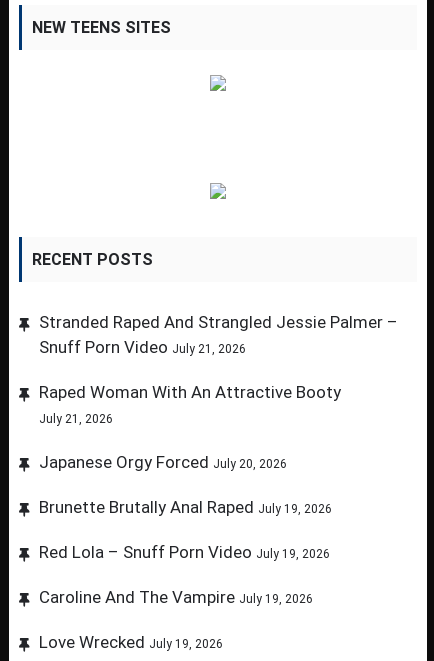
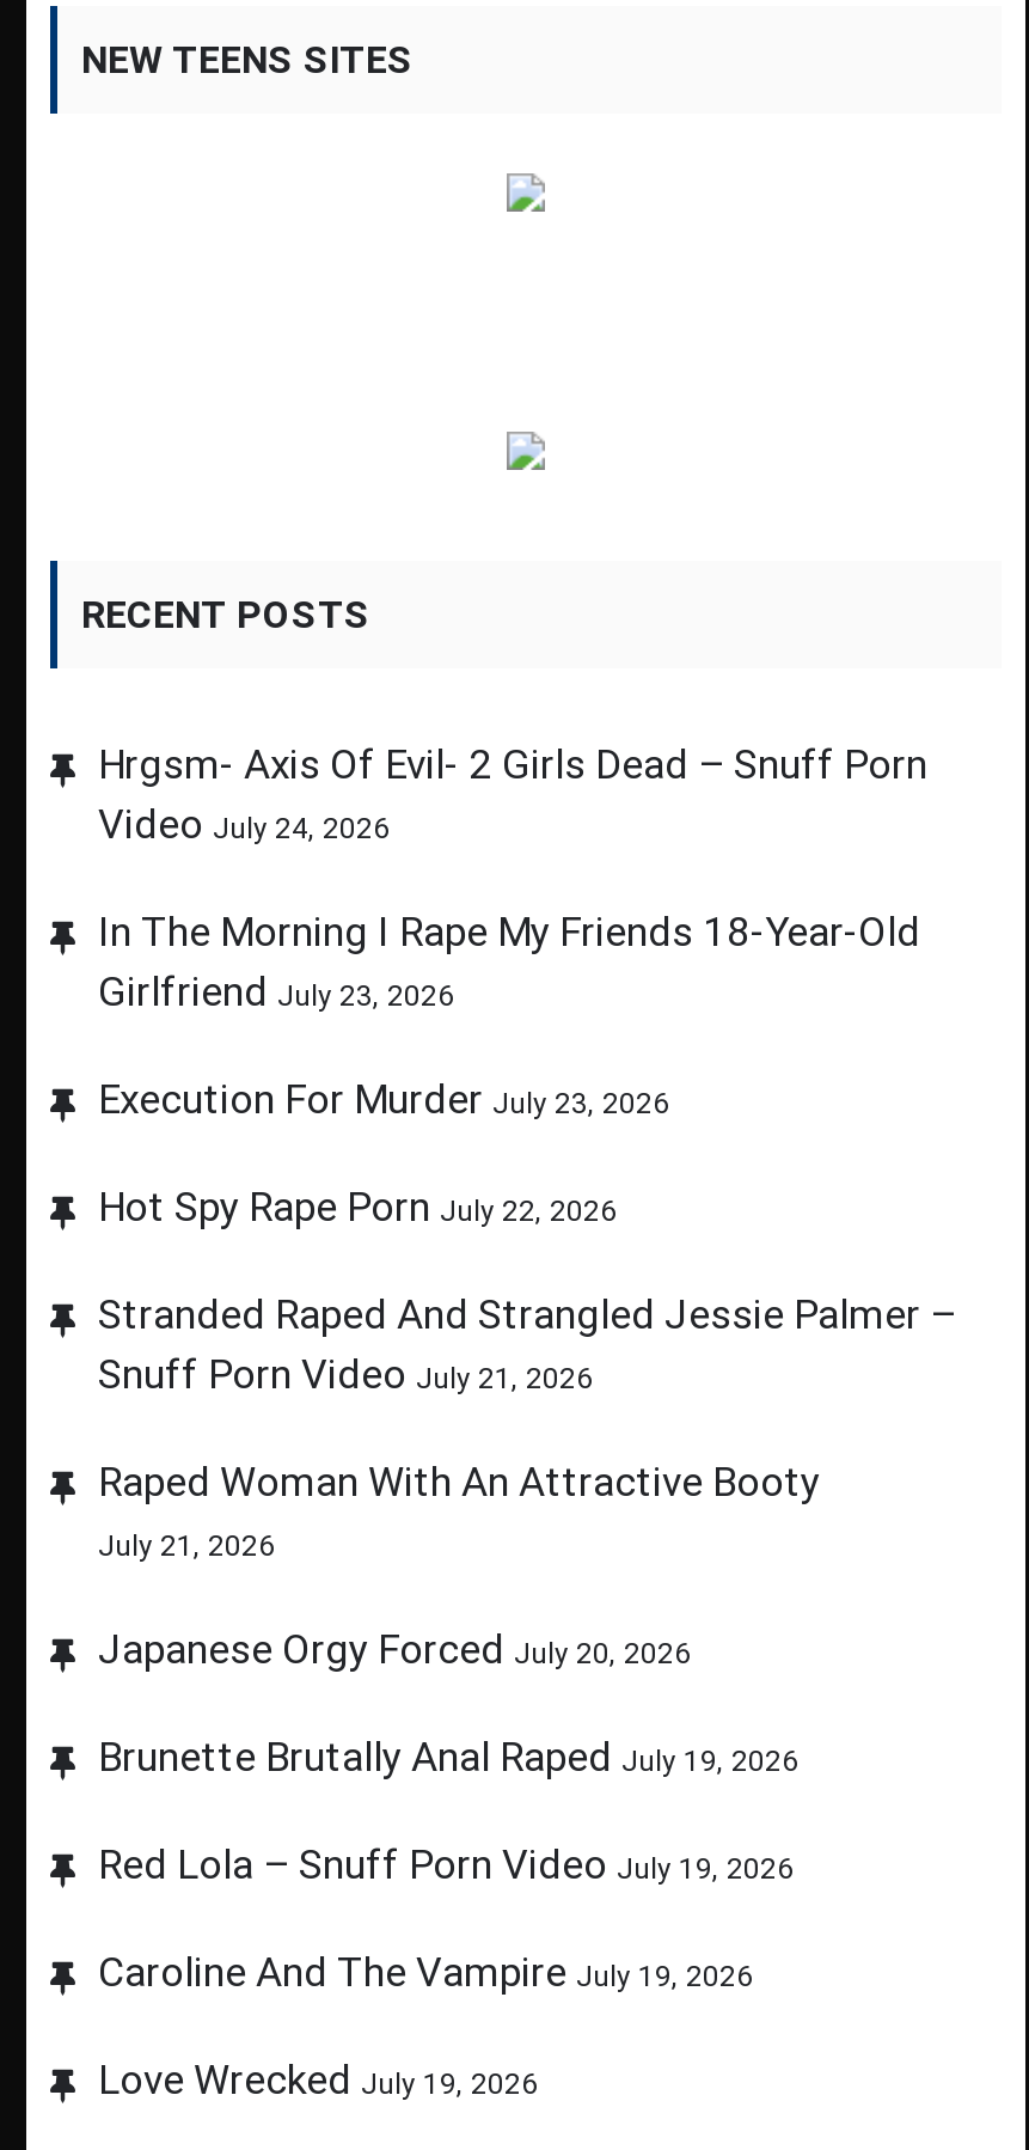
none -> [98,740,927,1230] Hrgsm- Axis Of Evil- 2 Girls Dead – Snuff Porn | Video July 24, 2026 | In The Morning I Rape My Friends 18-Year-Old | Girlfriend July 23, 2026 | Execution For Murder July 23, 2026 | Hot Spy Rape Porn July 22, 2026

